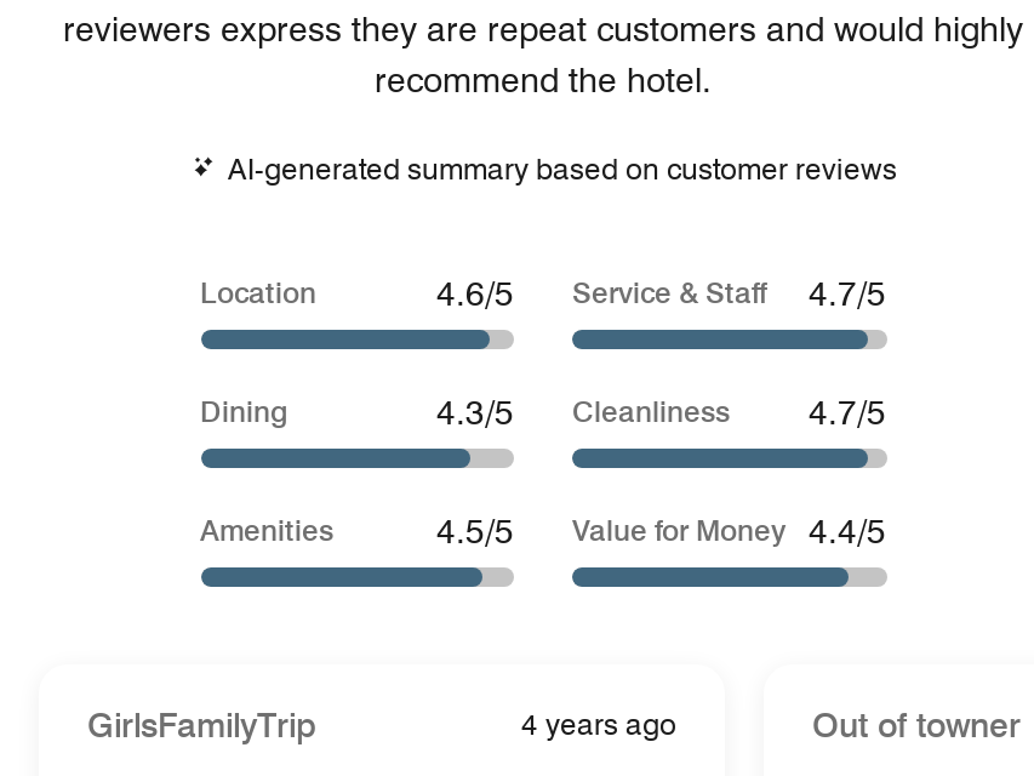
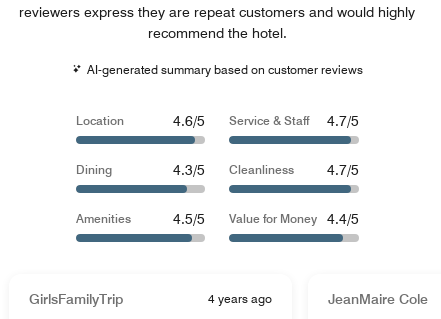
[812,705,1021,744] Out of towner -> [328,291,428,307] JeanMaire Cole

